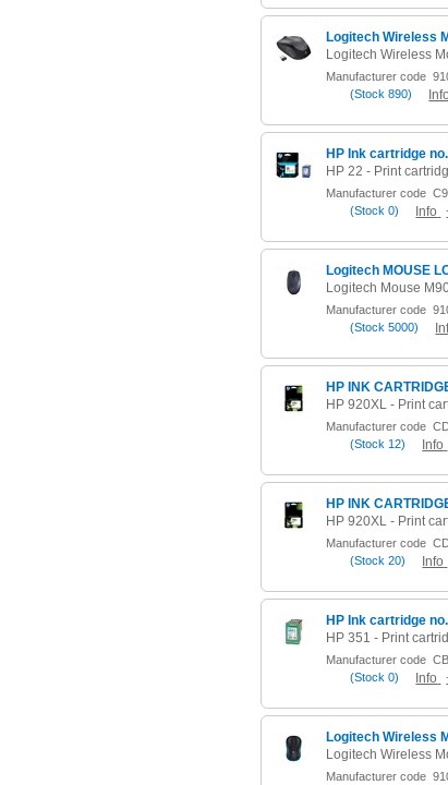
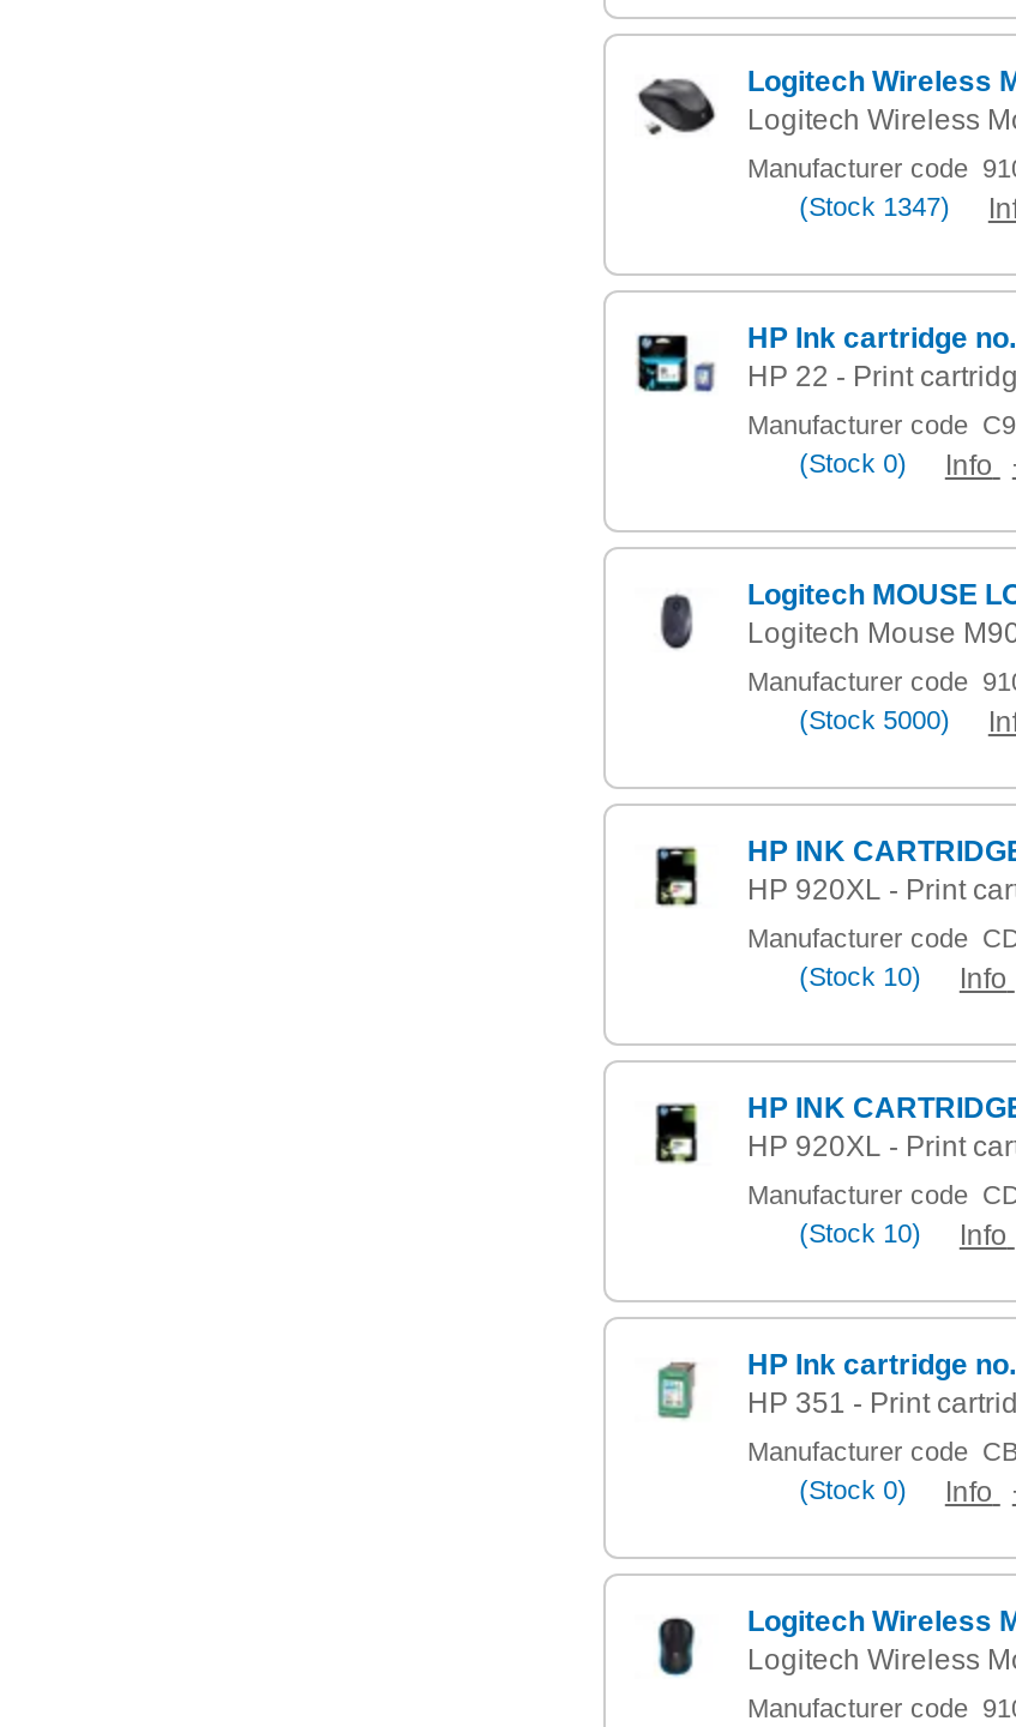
[349,87,412,100] (Stock 890) -> [799,192,950,221] (Stock 1347)
[349,437,444,452] (Stock 12) Info -> [799,962,1007,995] (Stock 10) Info
[349,554,444,569] (Stock 20) Info -> [799,1218,1007,1252] (Stock 10) Info

